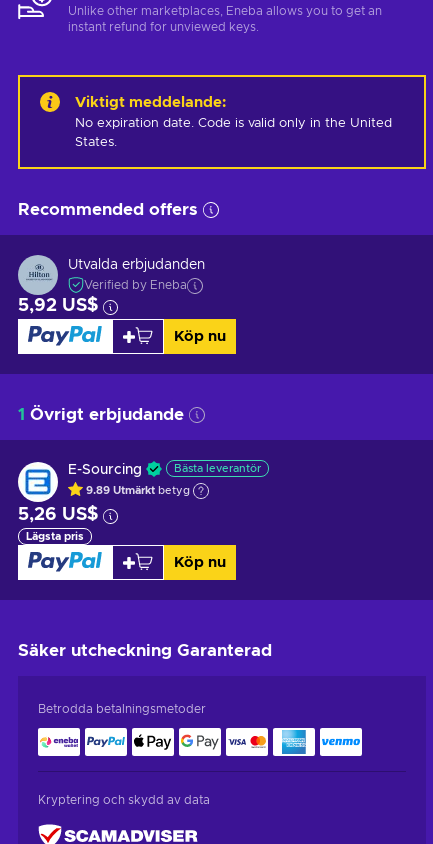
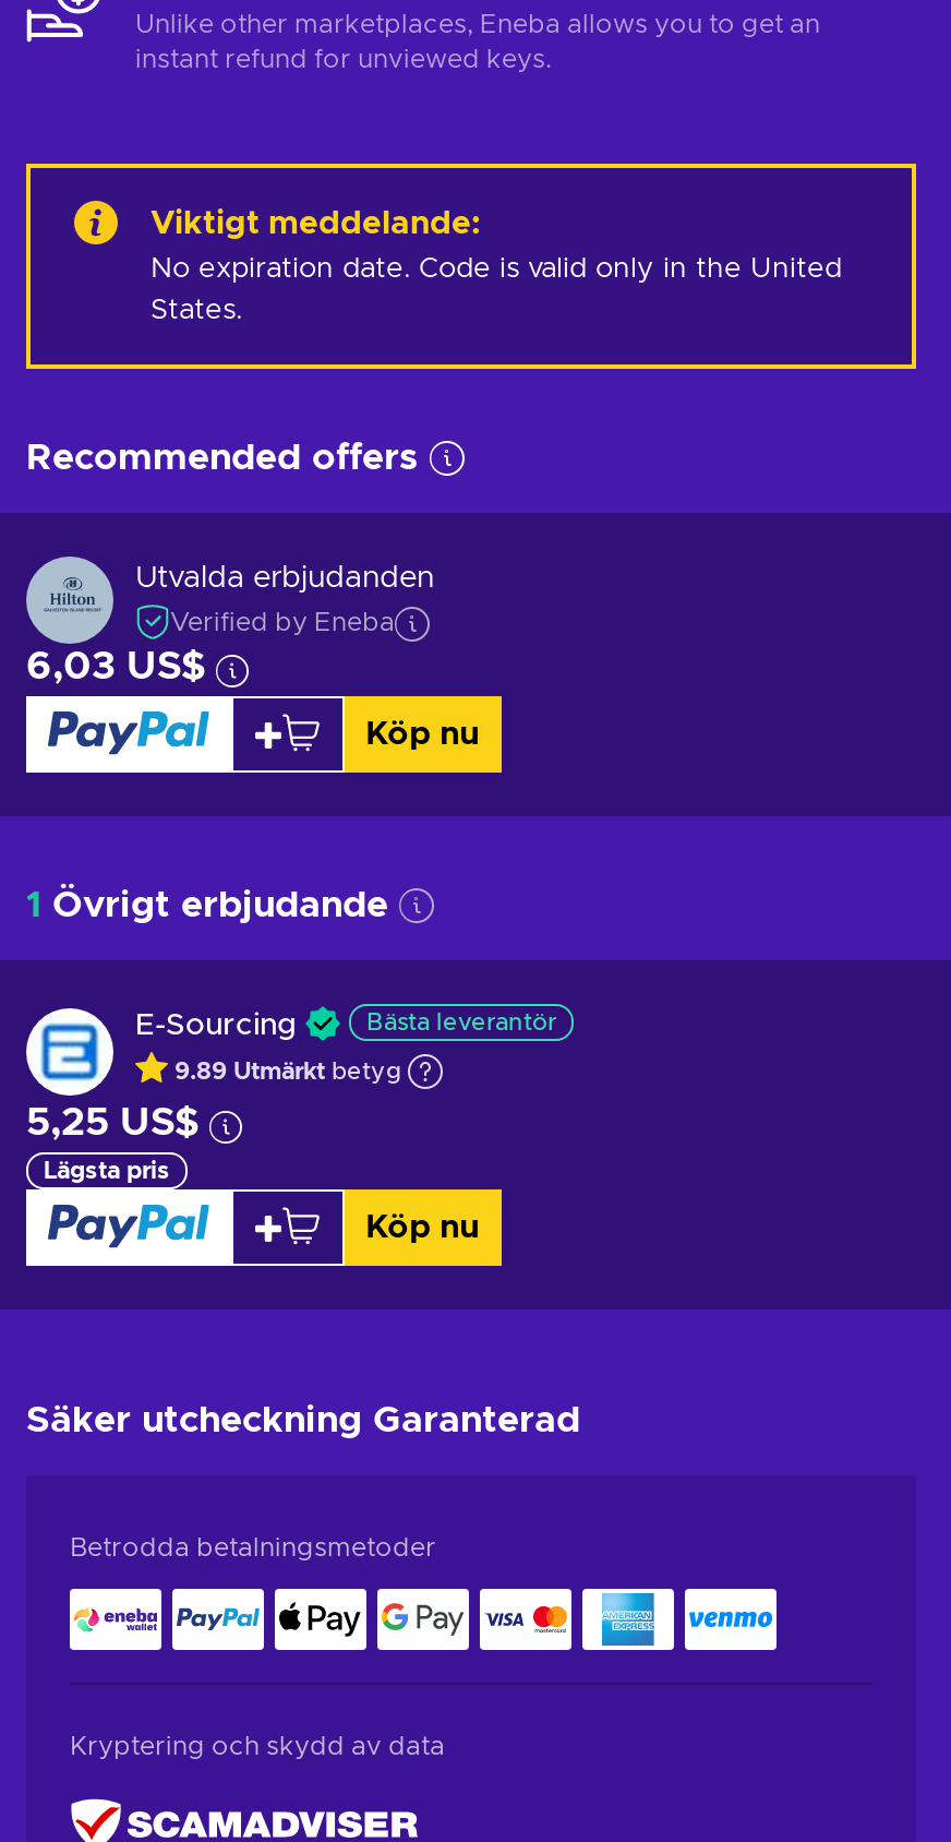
[18,297,98,315] 5,92 US$ -> [26,647,205,687] 6,03 US$
[18,506,98,524] 5,26 US$ -> [26,1103,198,1143] 5,25 US$

